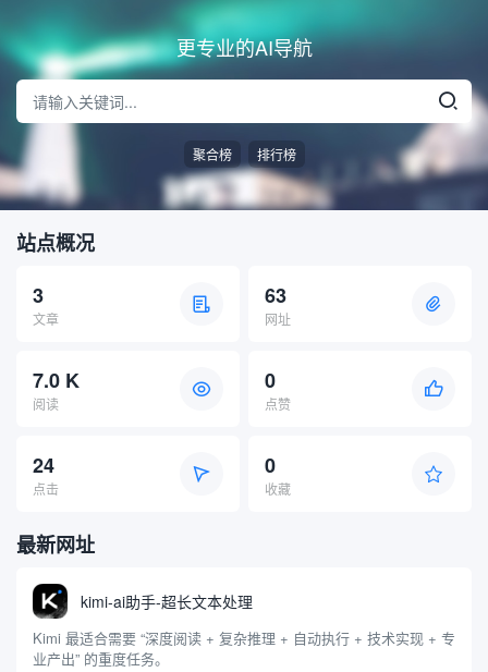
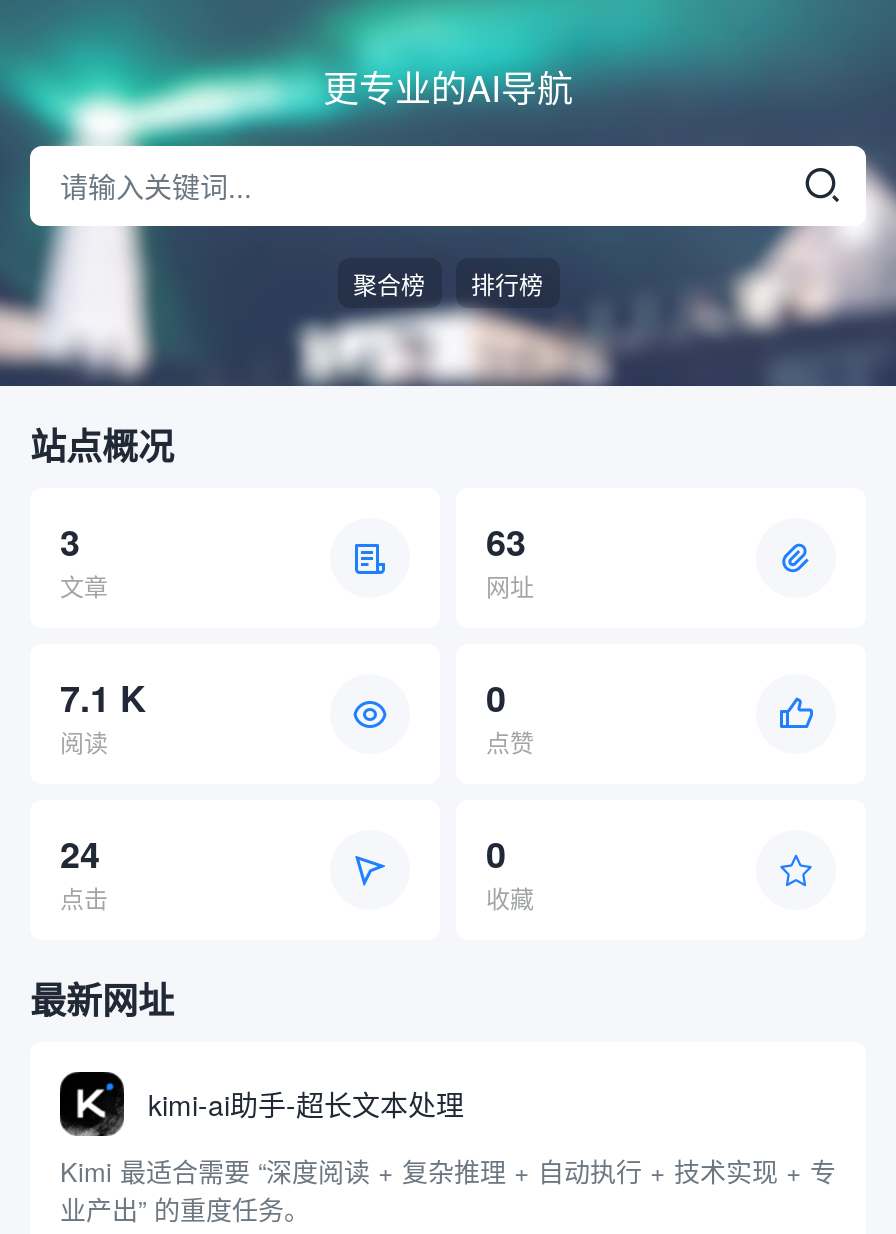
[33,366,80,394] 7.0 K -> [60,672,146,724] 7.1 K

